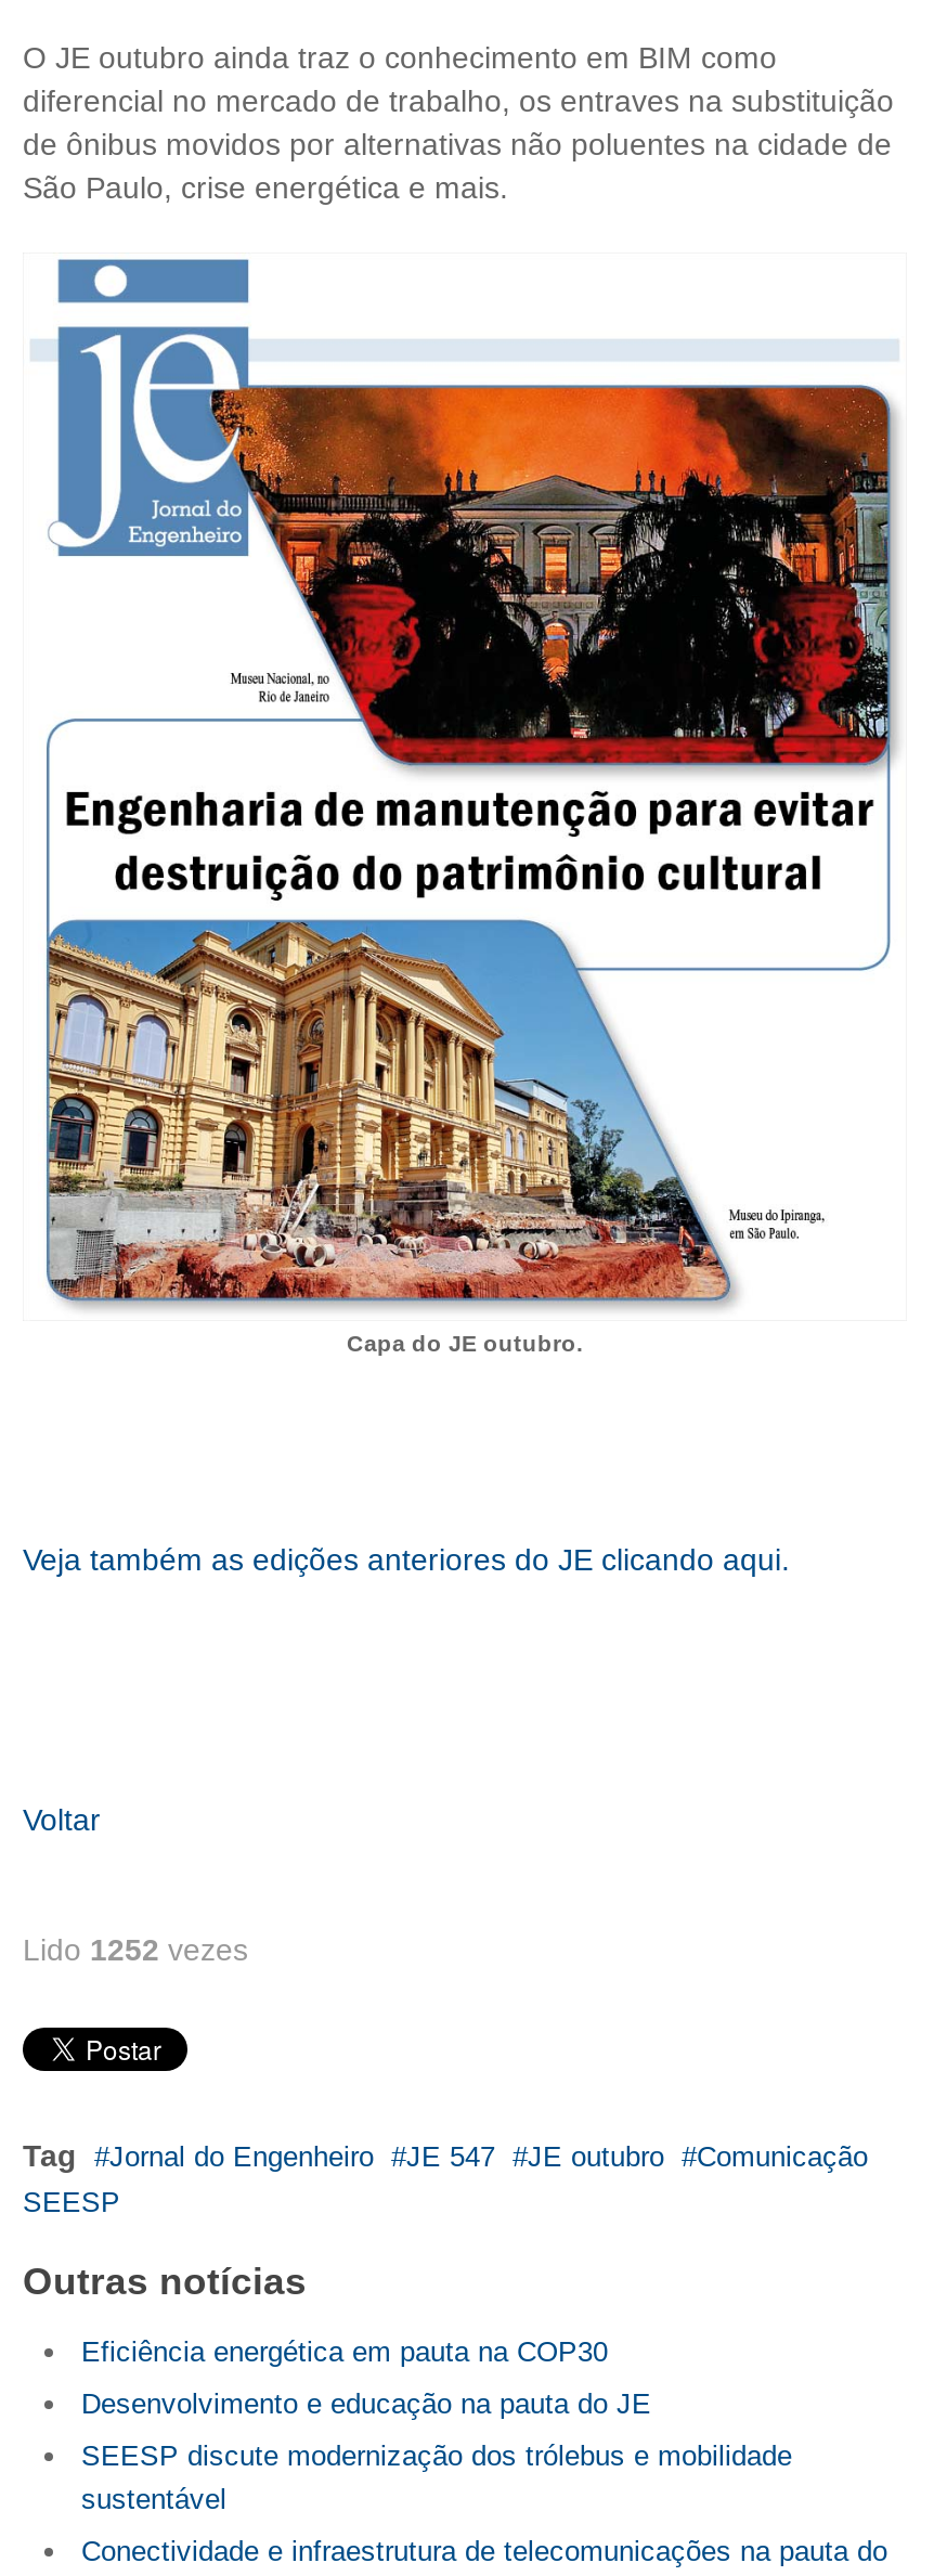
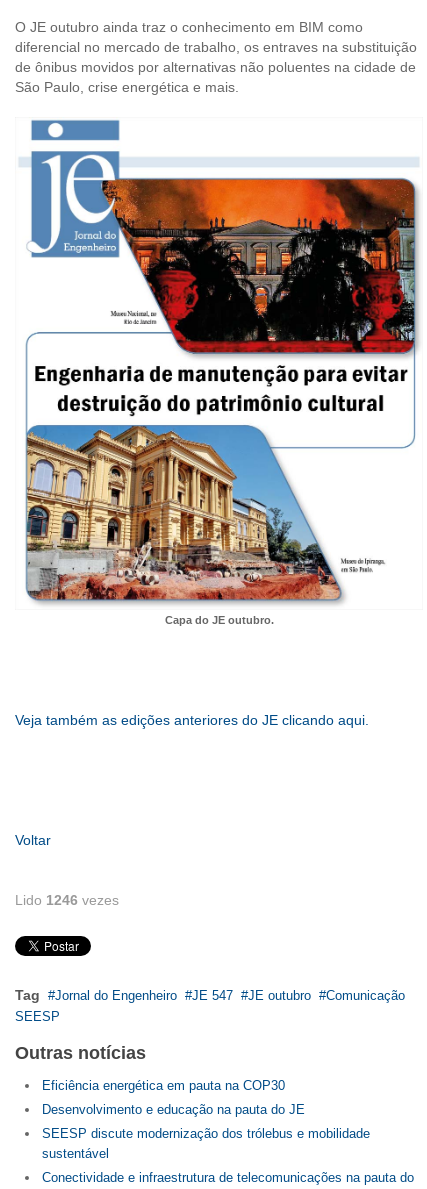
[23,1932,248,1967] Lido 1252 vezes -> [15,892,119,908] Lido 1246 vezes

